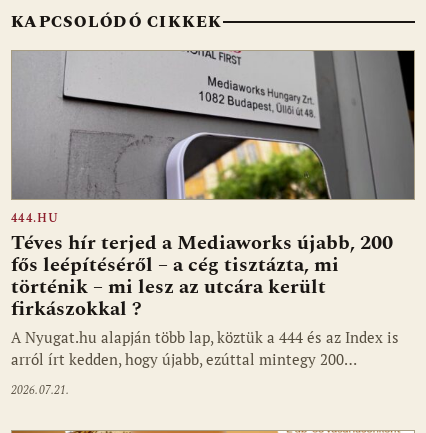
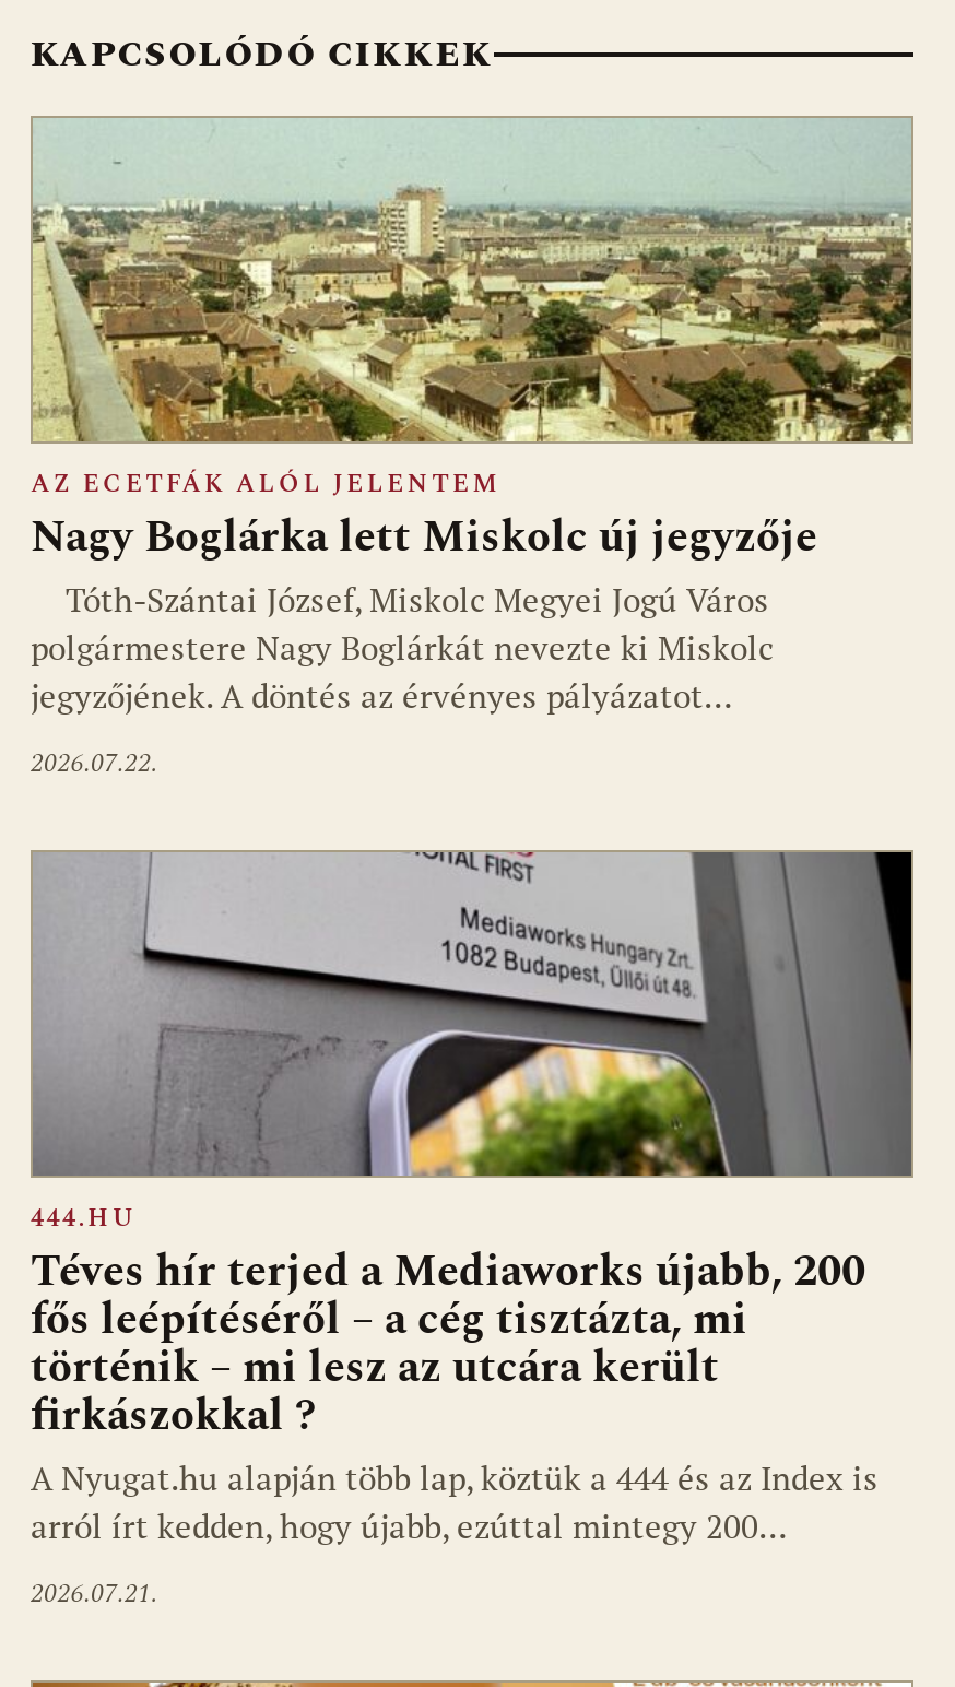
none -> [31,118,913,784] [image] | AZ ECETFÁK ALÓL JELENTEM | Nagy Boglárka lett Miskolc új jegyzője | Tóth-Szántai József, Miskolc Megyei Jogú Város | polgármestere Nagy Boglárkát nevezte ki Miskolc | jegyzőjének. A döntés az érvényes pályázatot… | 2026.07.22.

